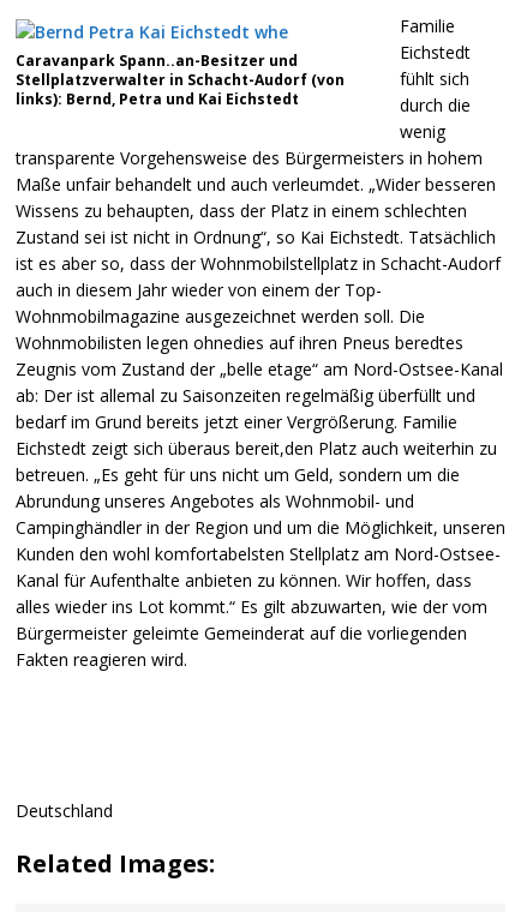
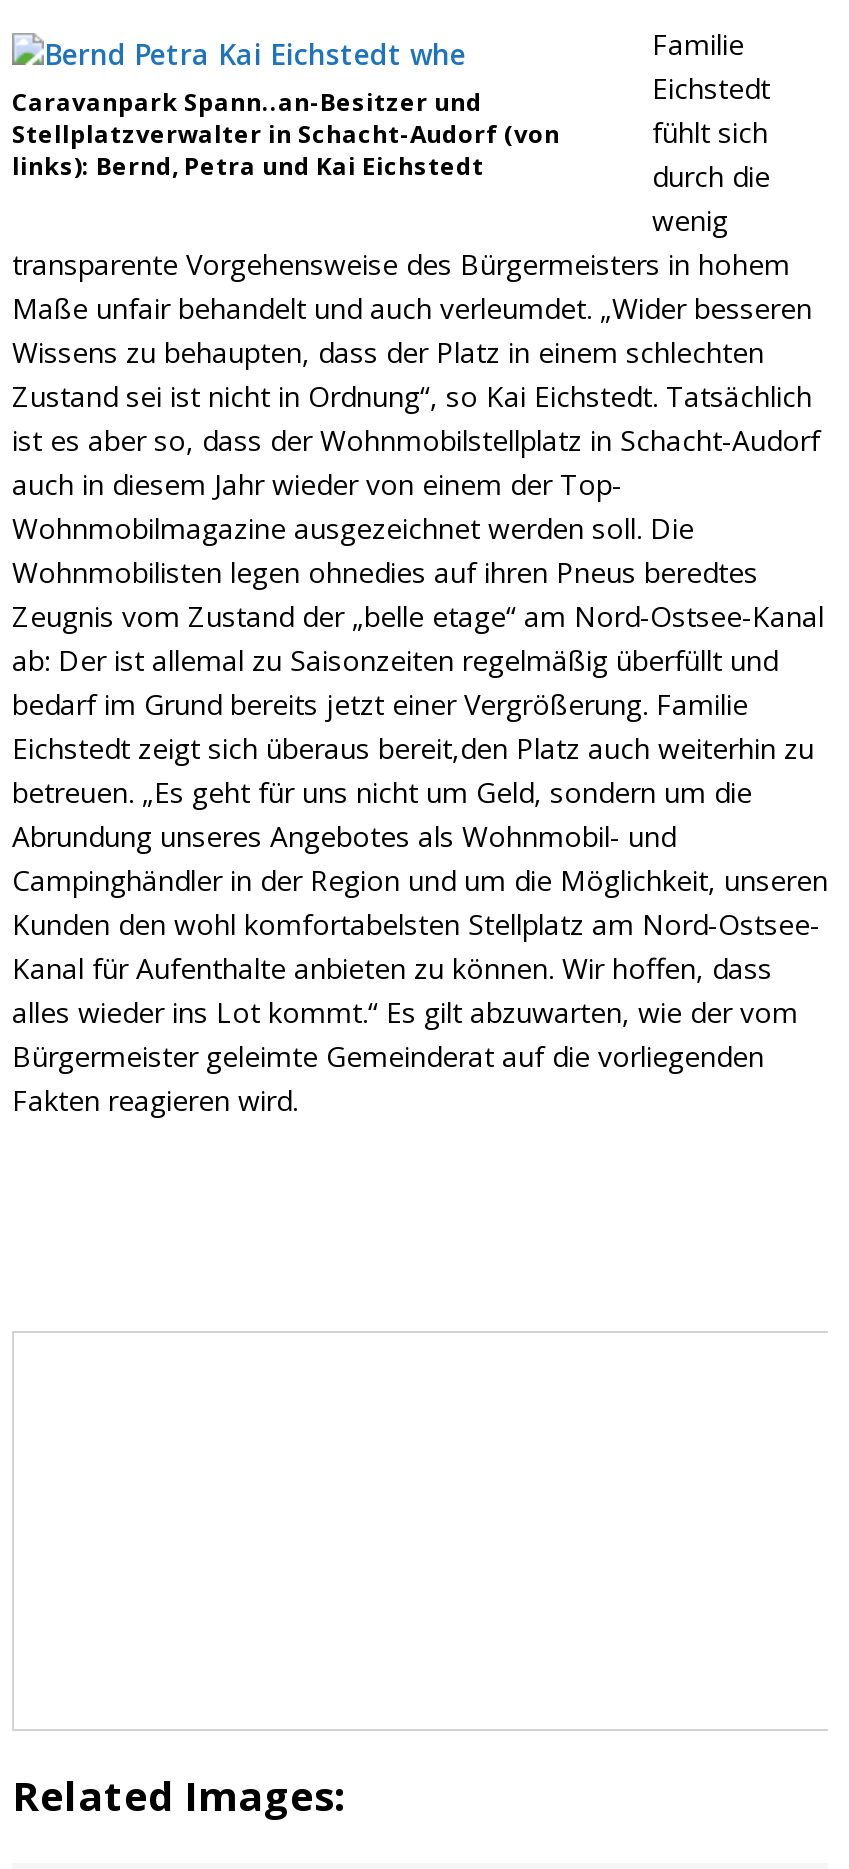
[16,799,113,822] Deutschland -> none

